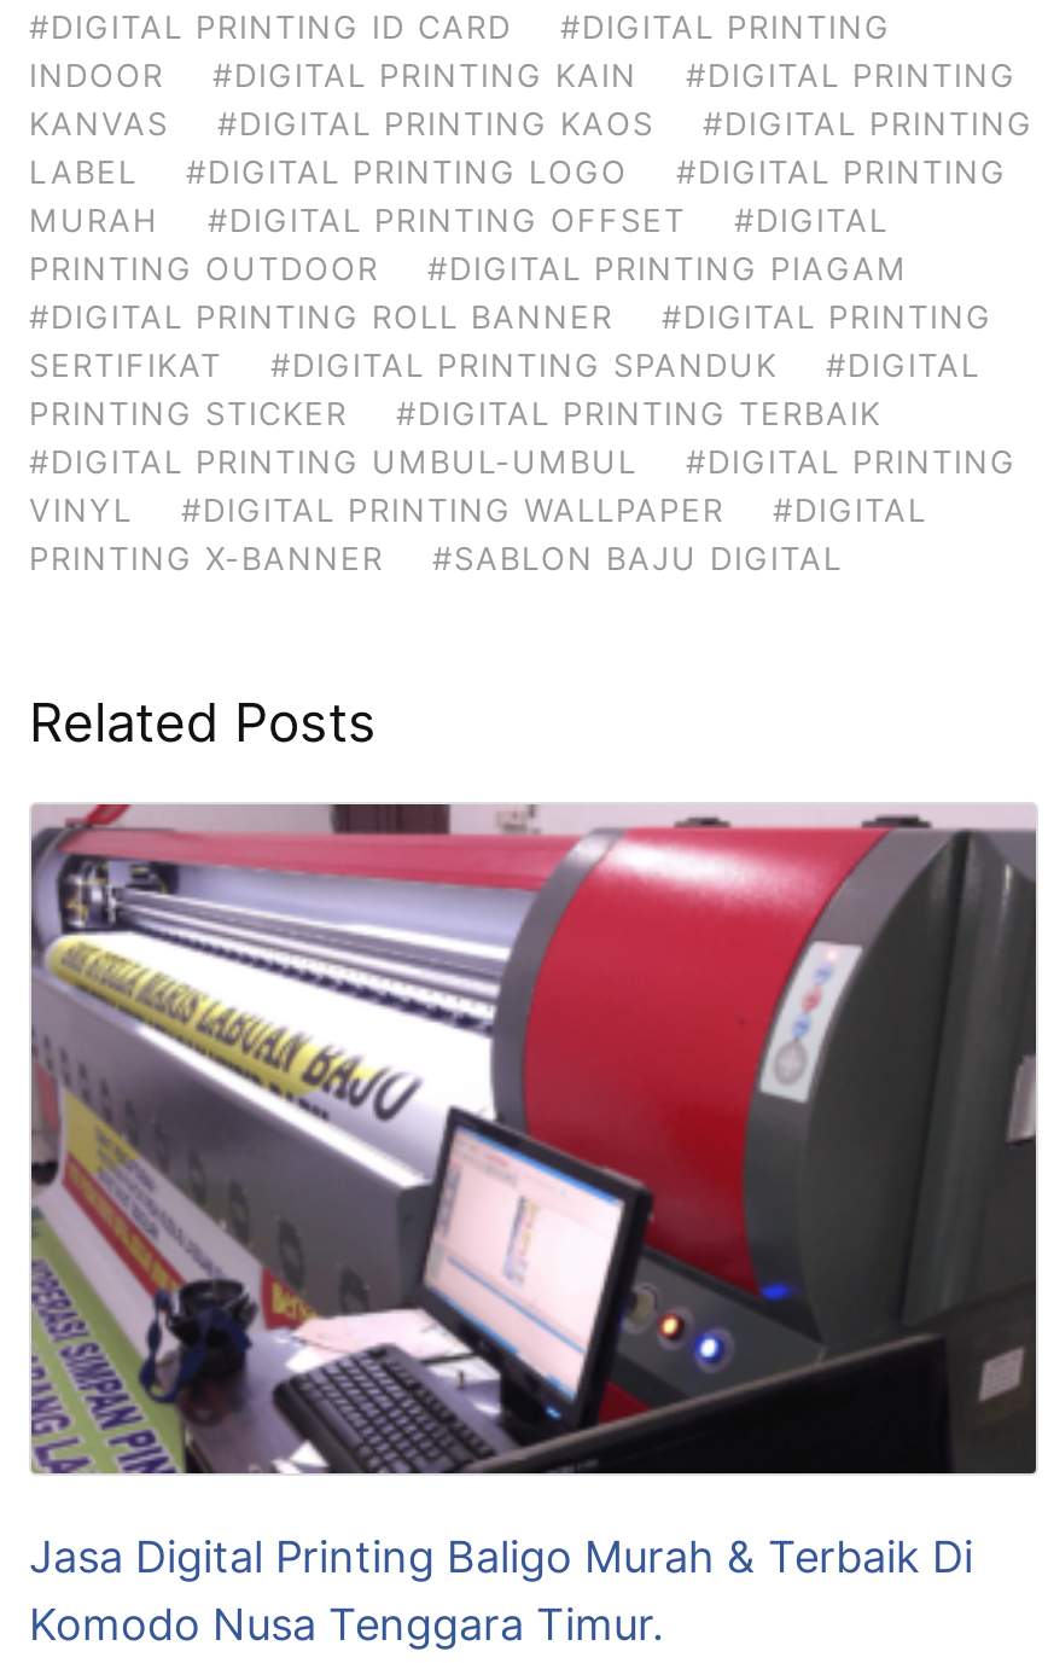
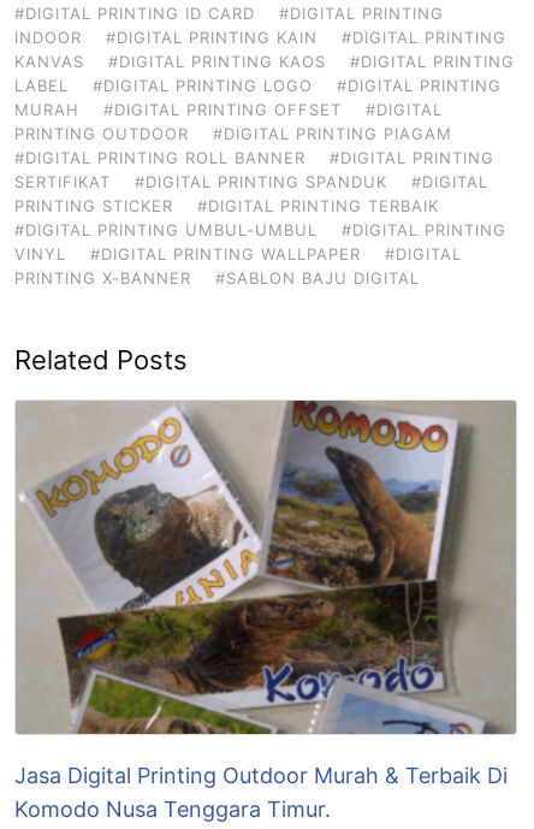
[29,804,1036,1582] [image] | Jasa Digital Printing Baligo Murah & Terbaik Di -> [14,399,516,788] [image] | Jasa Digital Printing Outdoor Murah & Terbaik Di

